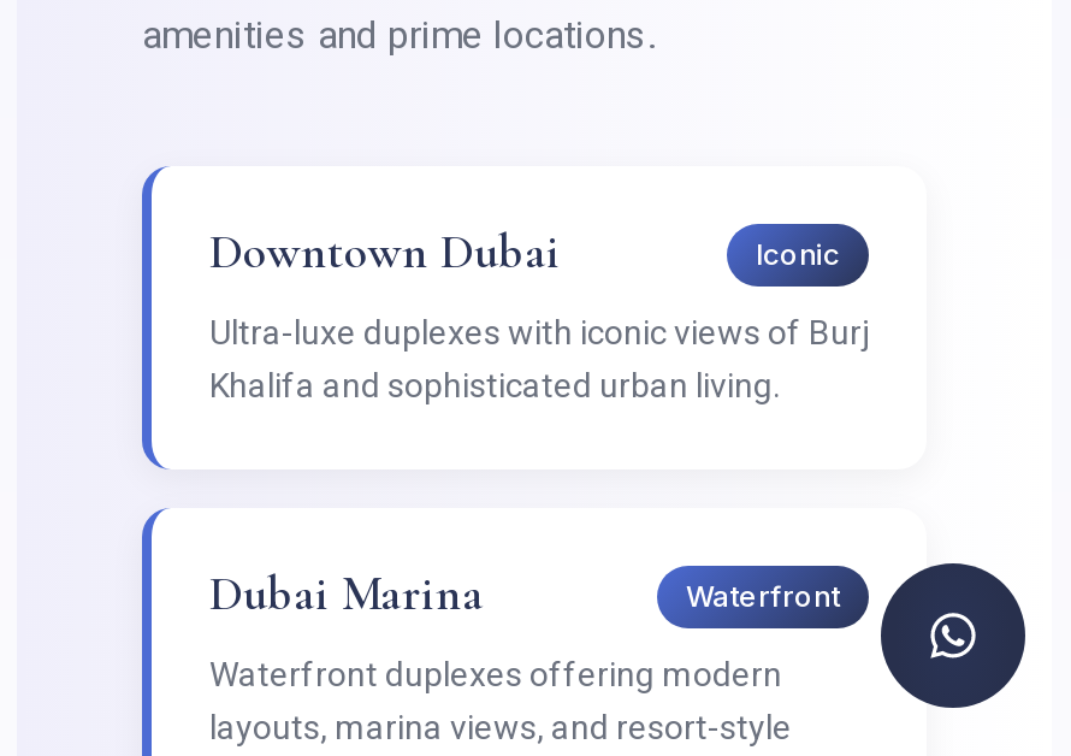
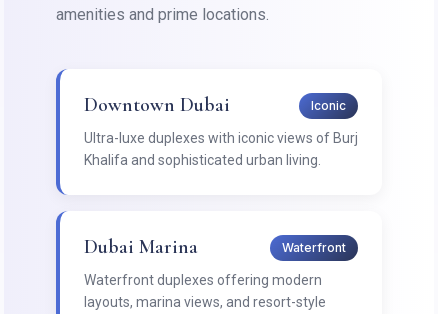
[878,561,1028,710] [image] -> none

